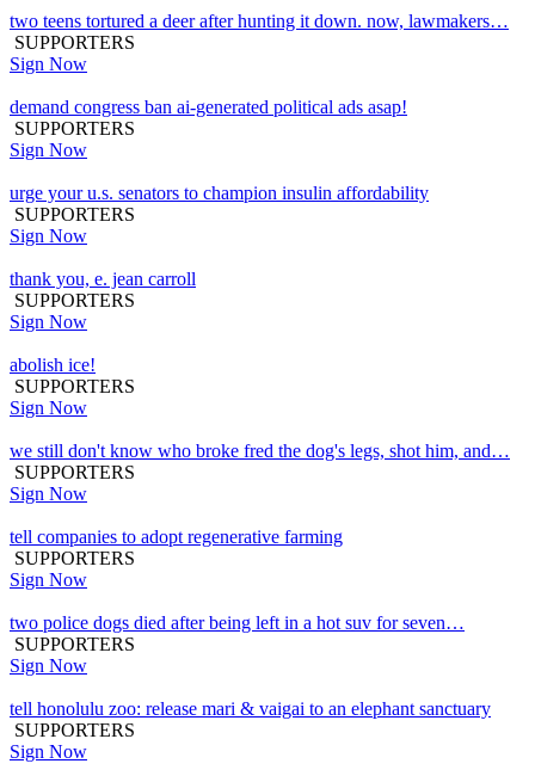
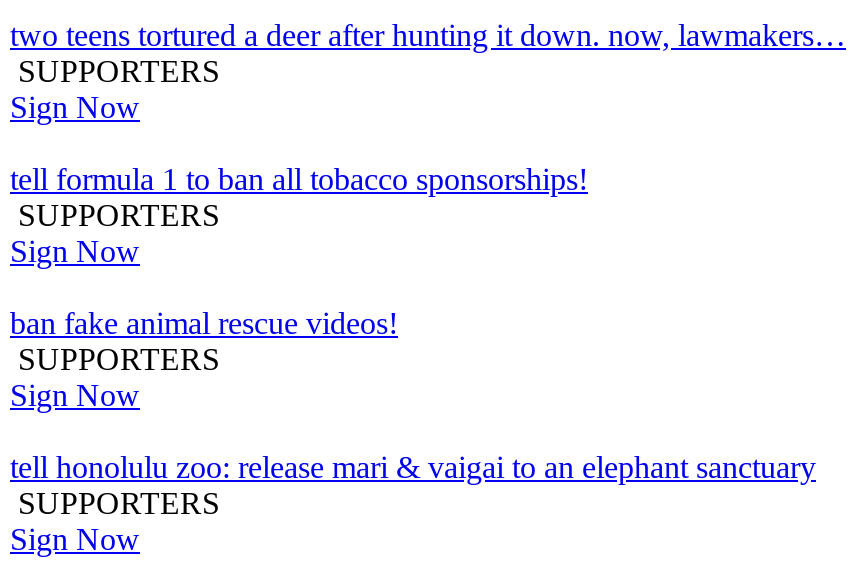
[10,97,407,117] demand congress ban ai-generated political ads asap! -> [10,162,588,196] tell formula 1 to ban all tobacco sponsorships!
[10,183,510,633] urge your u.s. senators to champion insulin affordability | SUPPORTERS | Sign Now | thank you, e. jean carroll | SUPPORTERS | Sign Now | abolish ice! | SUPPORTERS | Sign Now | we still don't know who broke fred the dog's legs, shot him, and… | SUPPORTERS | Sign Now | tell companies to adopt regenerative farming | SUPPORTERS | Sign Now | two police dogs died after being left in a hot suv for seven… -> [10,306,398,340] ban fake animal rescue videos!

